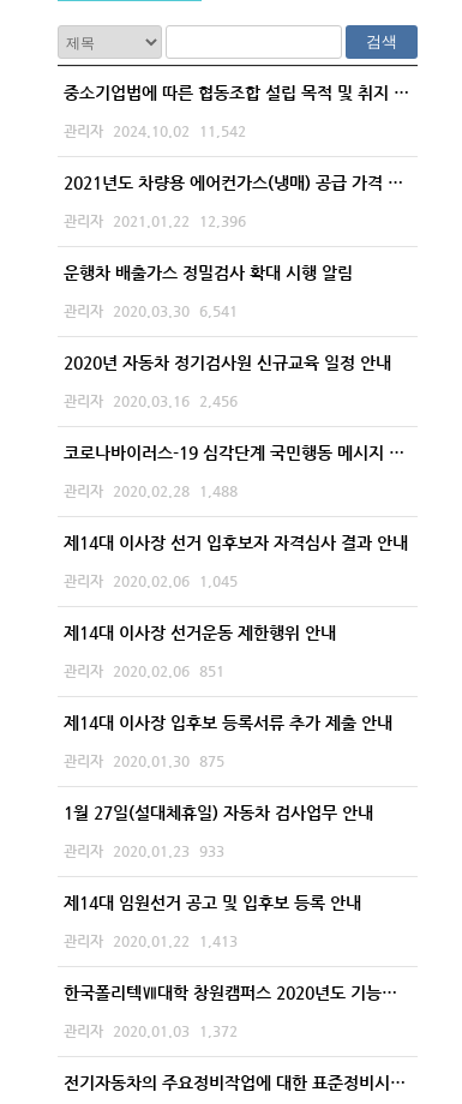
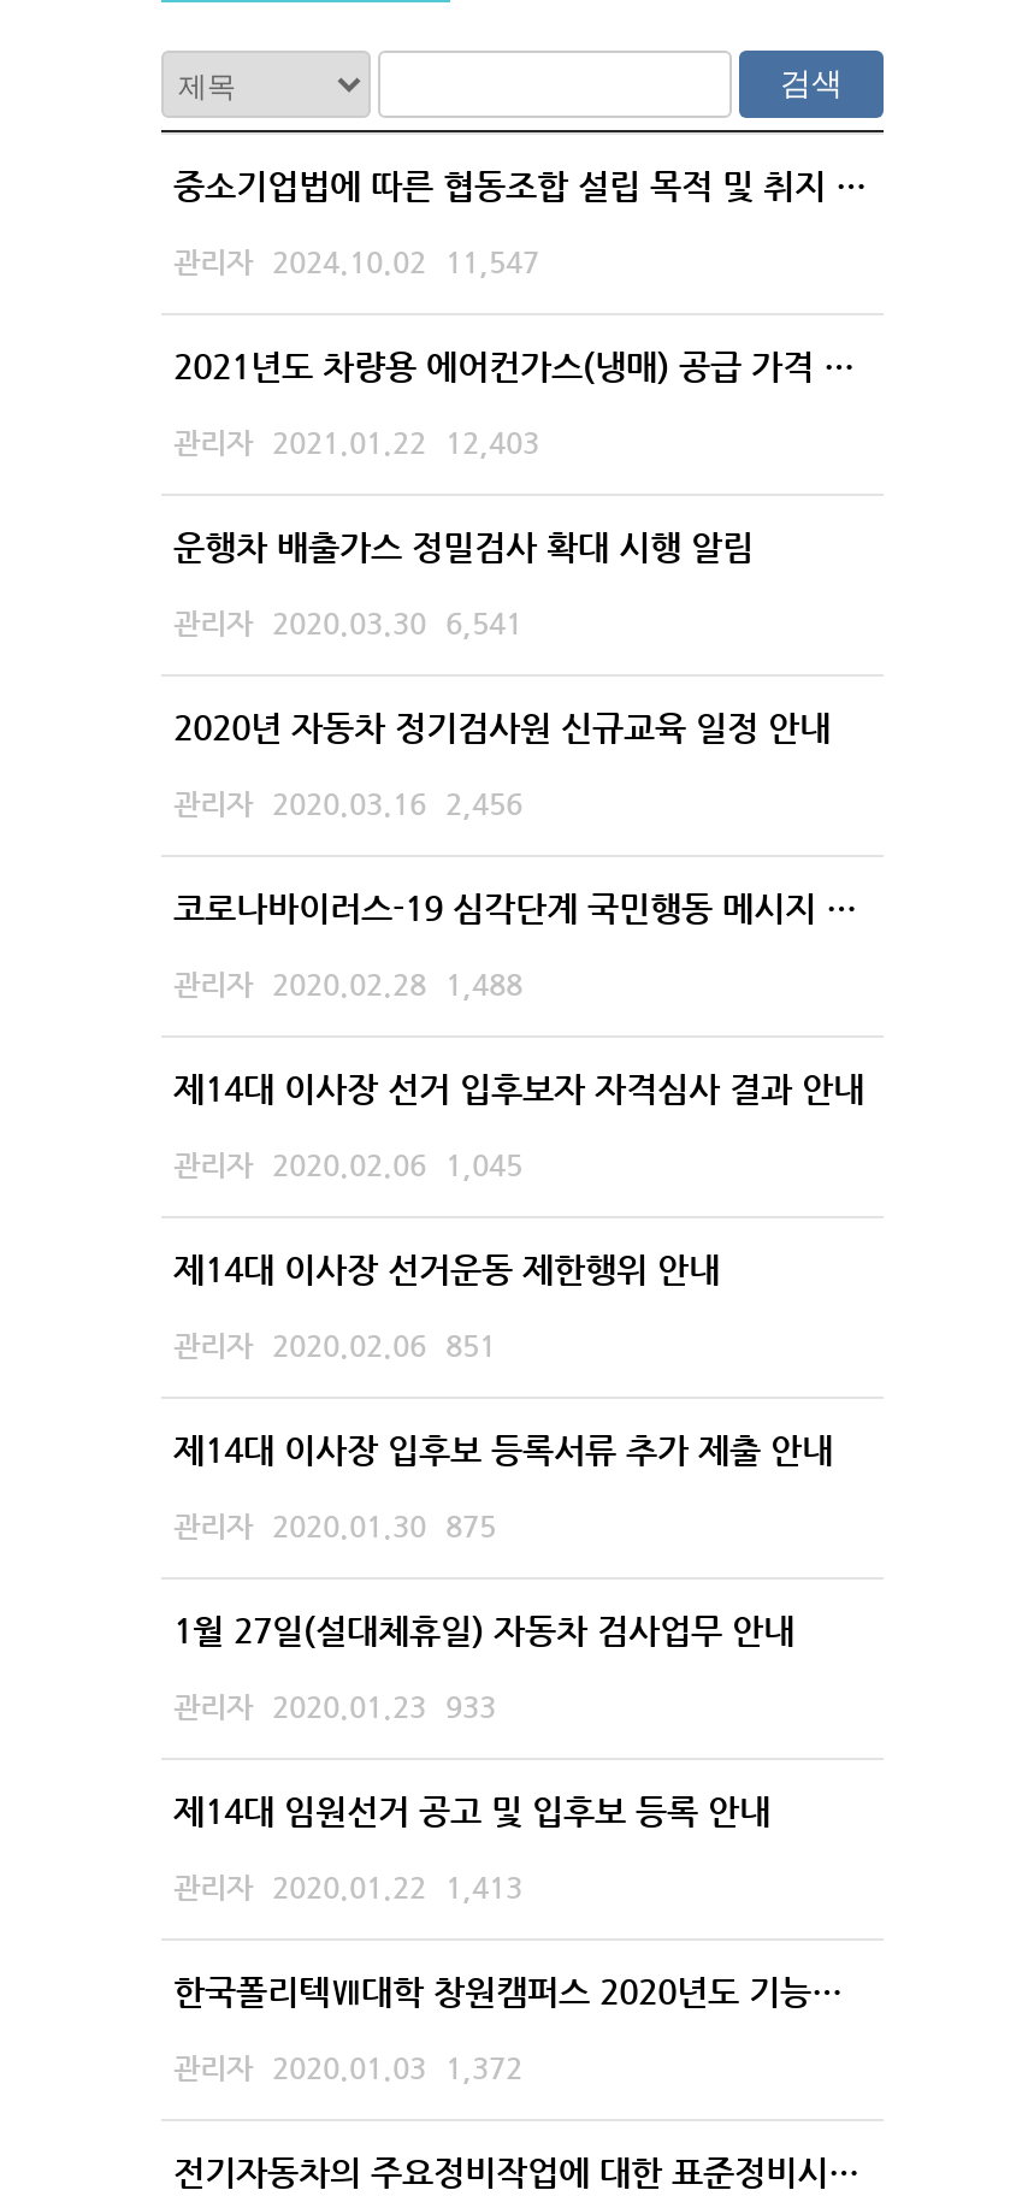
[64,122,246,139] 관리자 2024.10.02 11,542 -> [173,246,539,279] 관리자 2024.10.02 11,547
[64,212,246,229] 관리자 2021.01.22 12,396 -> [173,426,539,460] 관리자 2021.01.22 12,403

